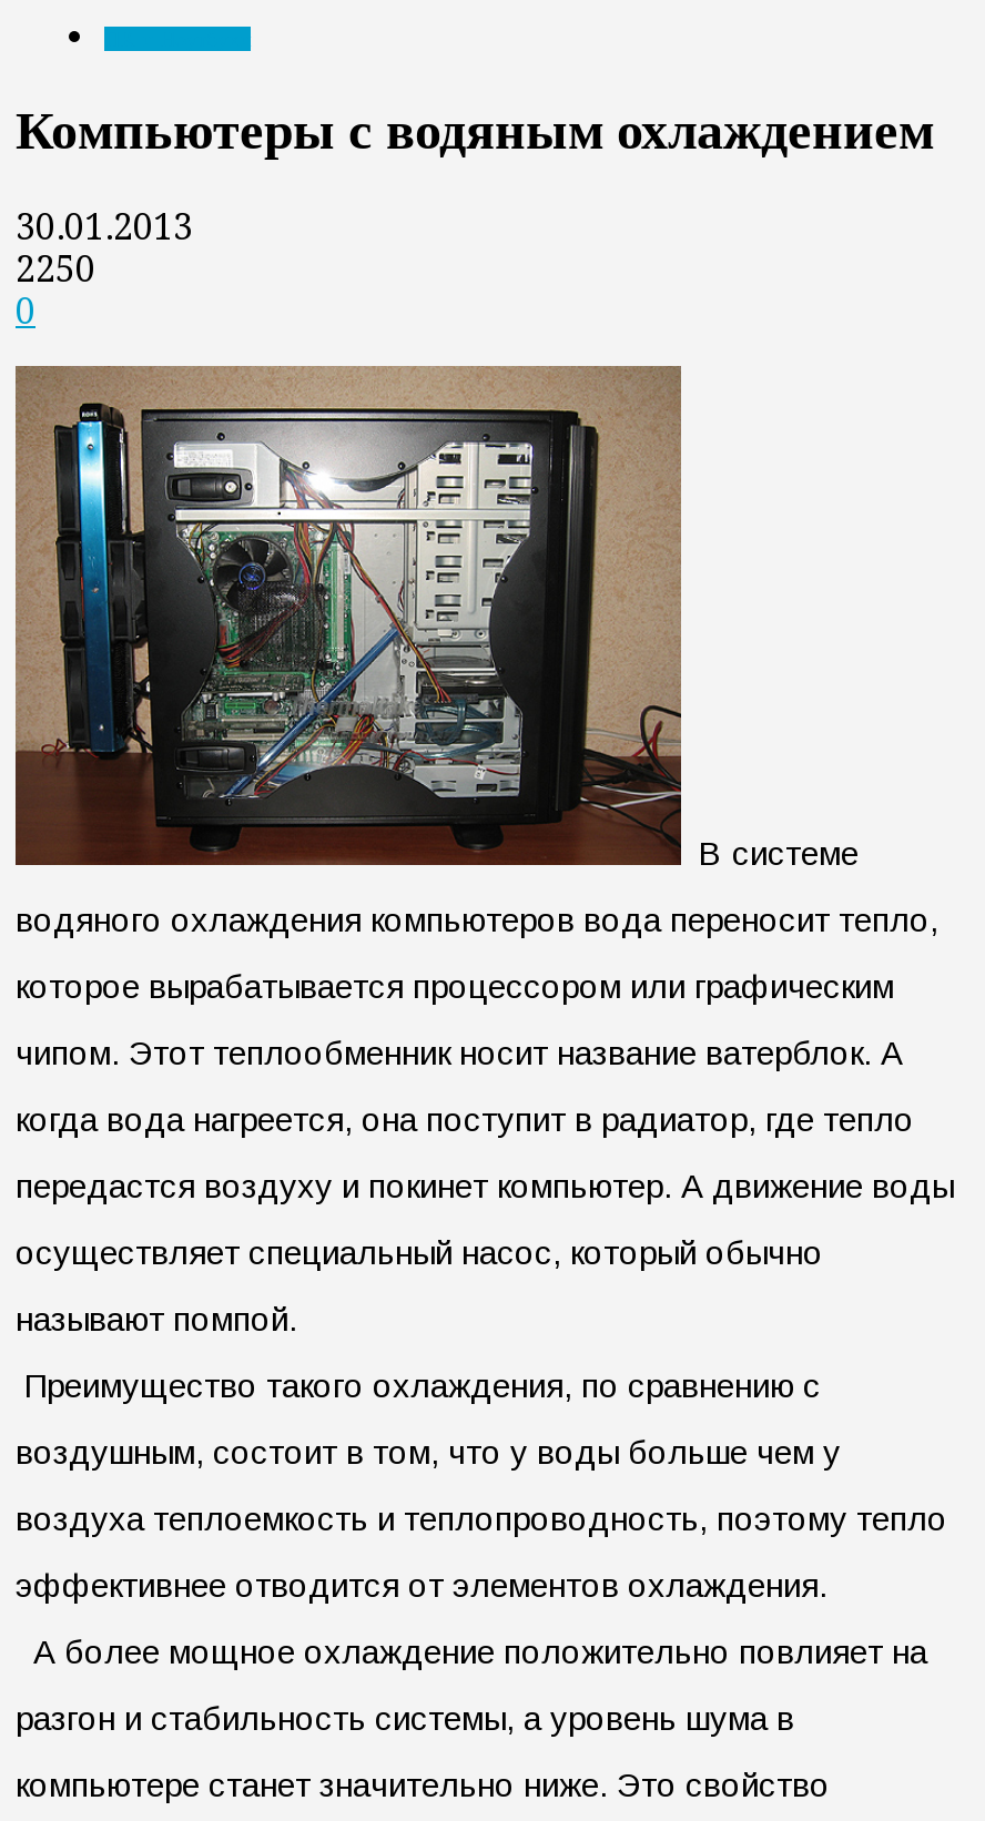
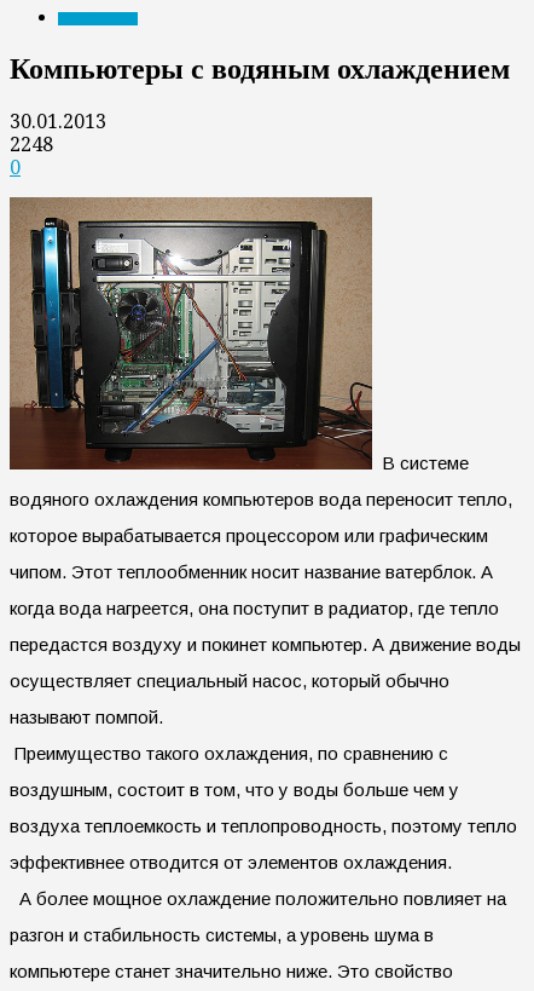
[16,248,95,290] 2250 -> [10,133,53,156] 2248

